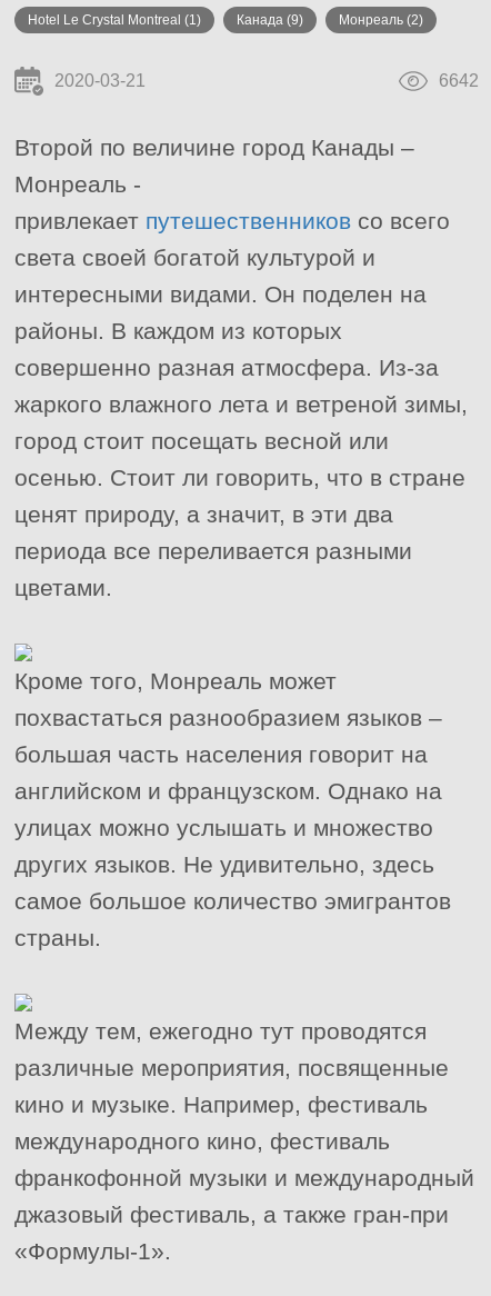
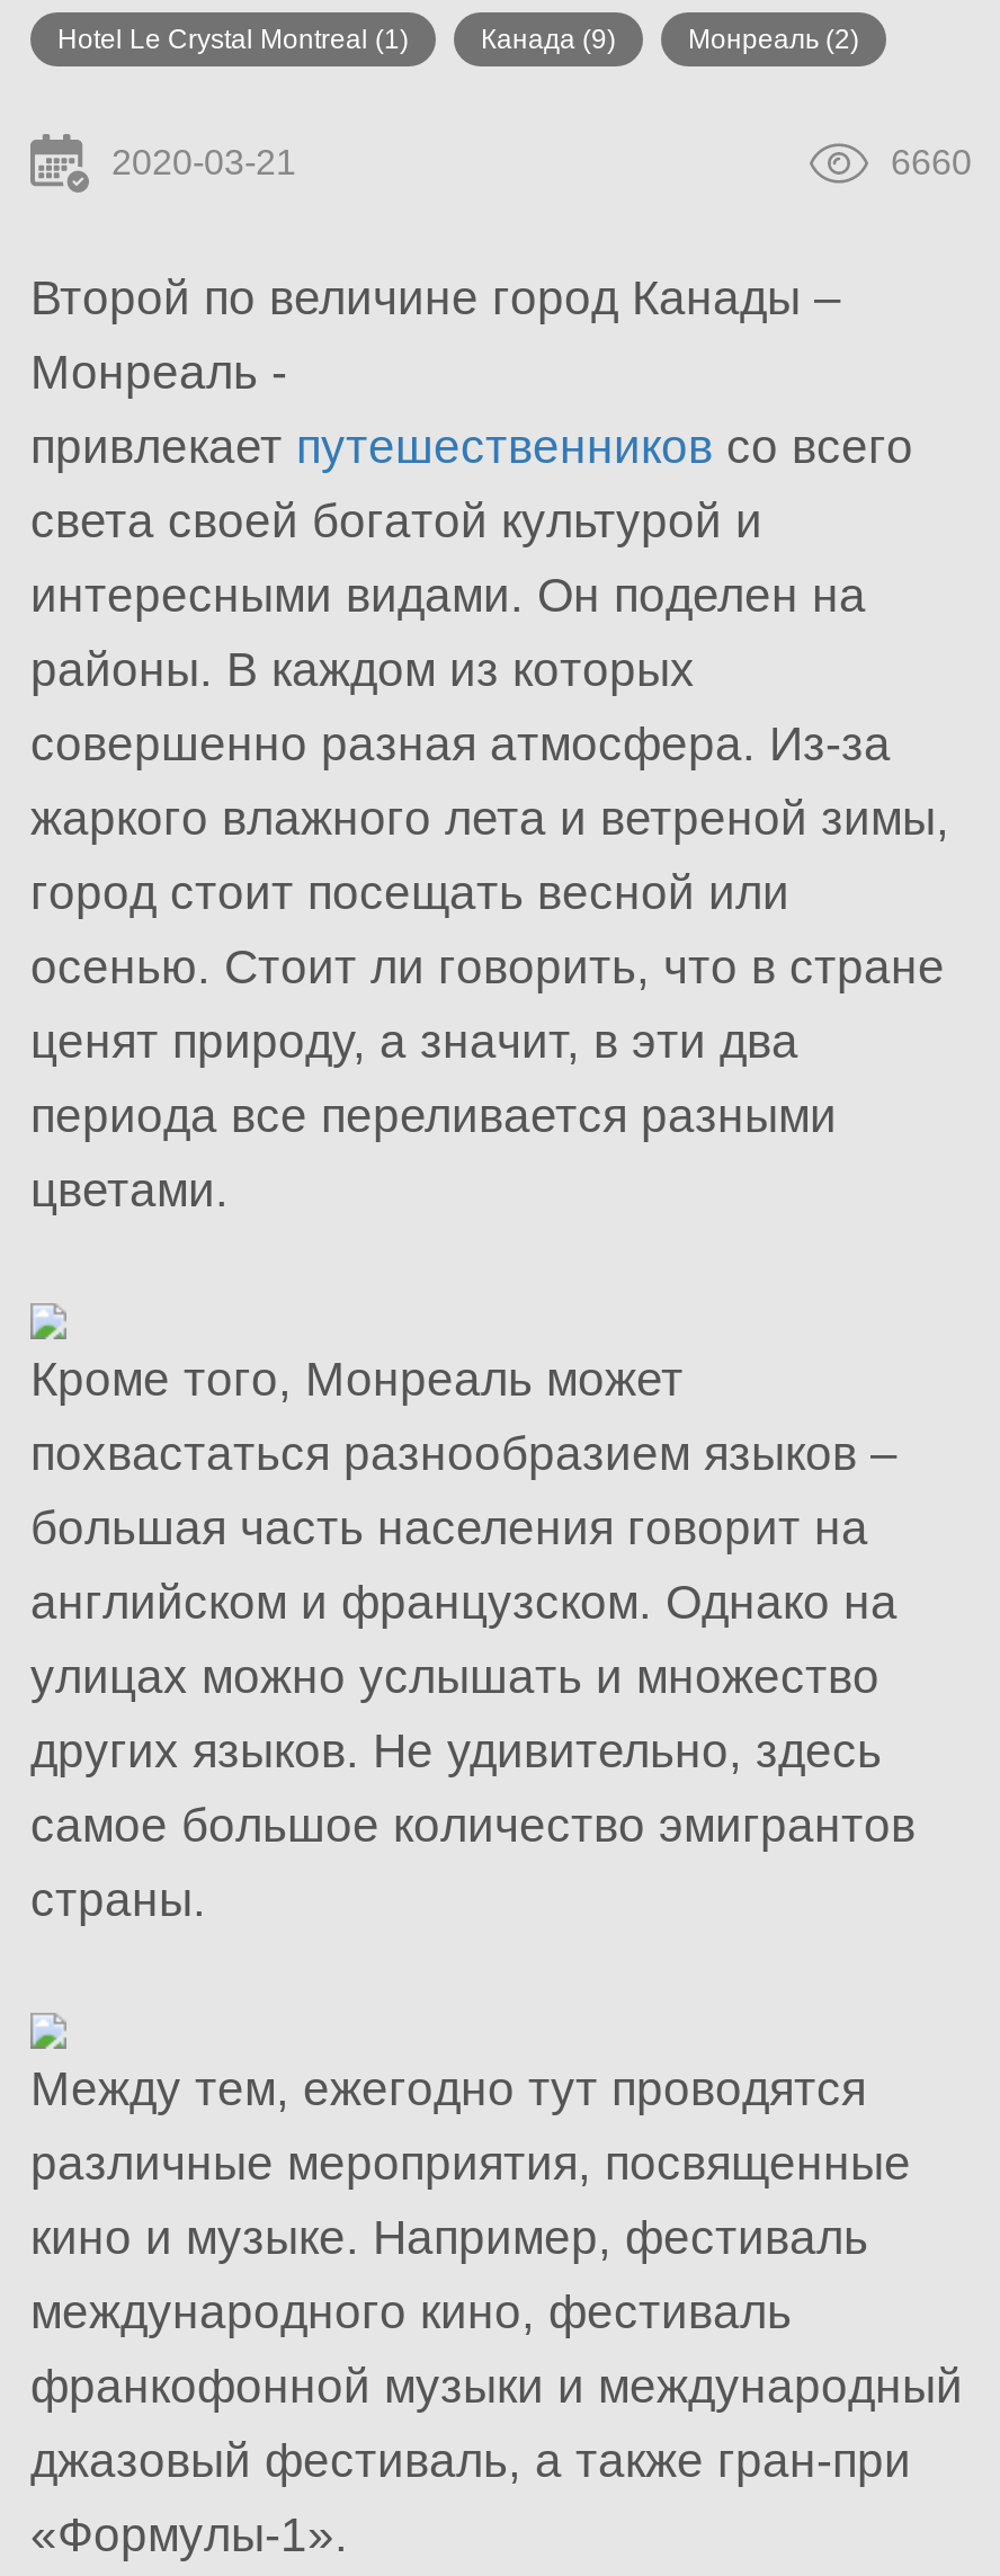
[439,71,479,90] 6642 -> [891,143,972,181] 6660

